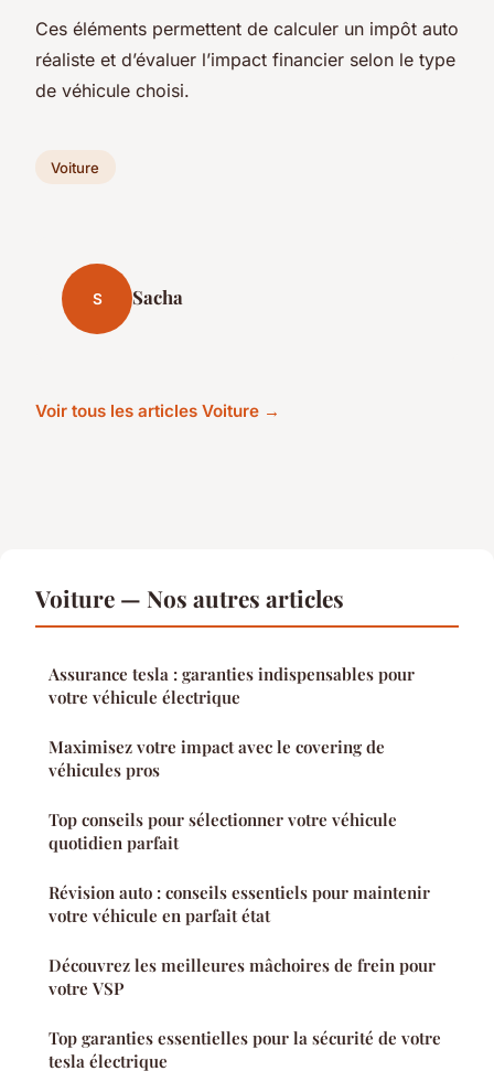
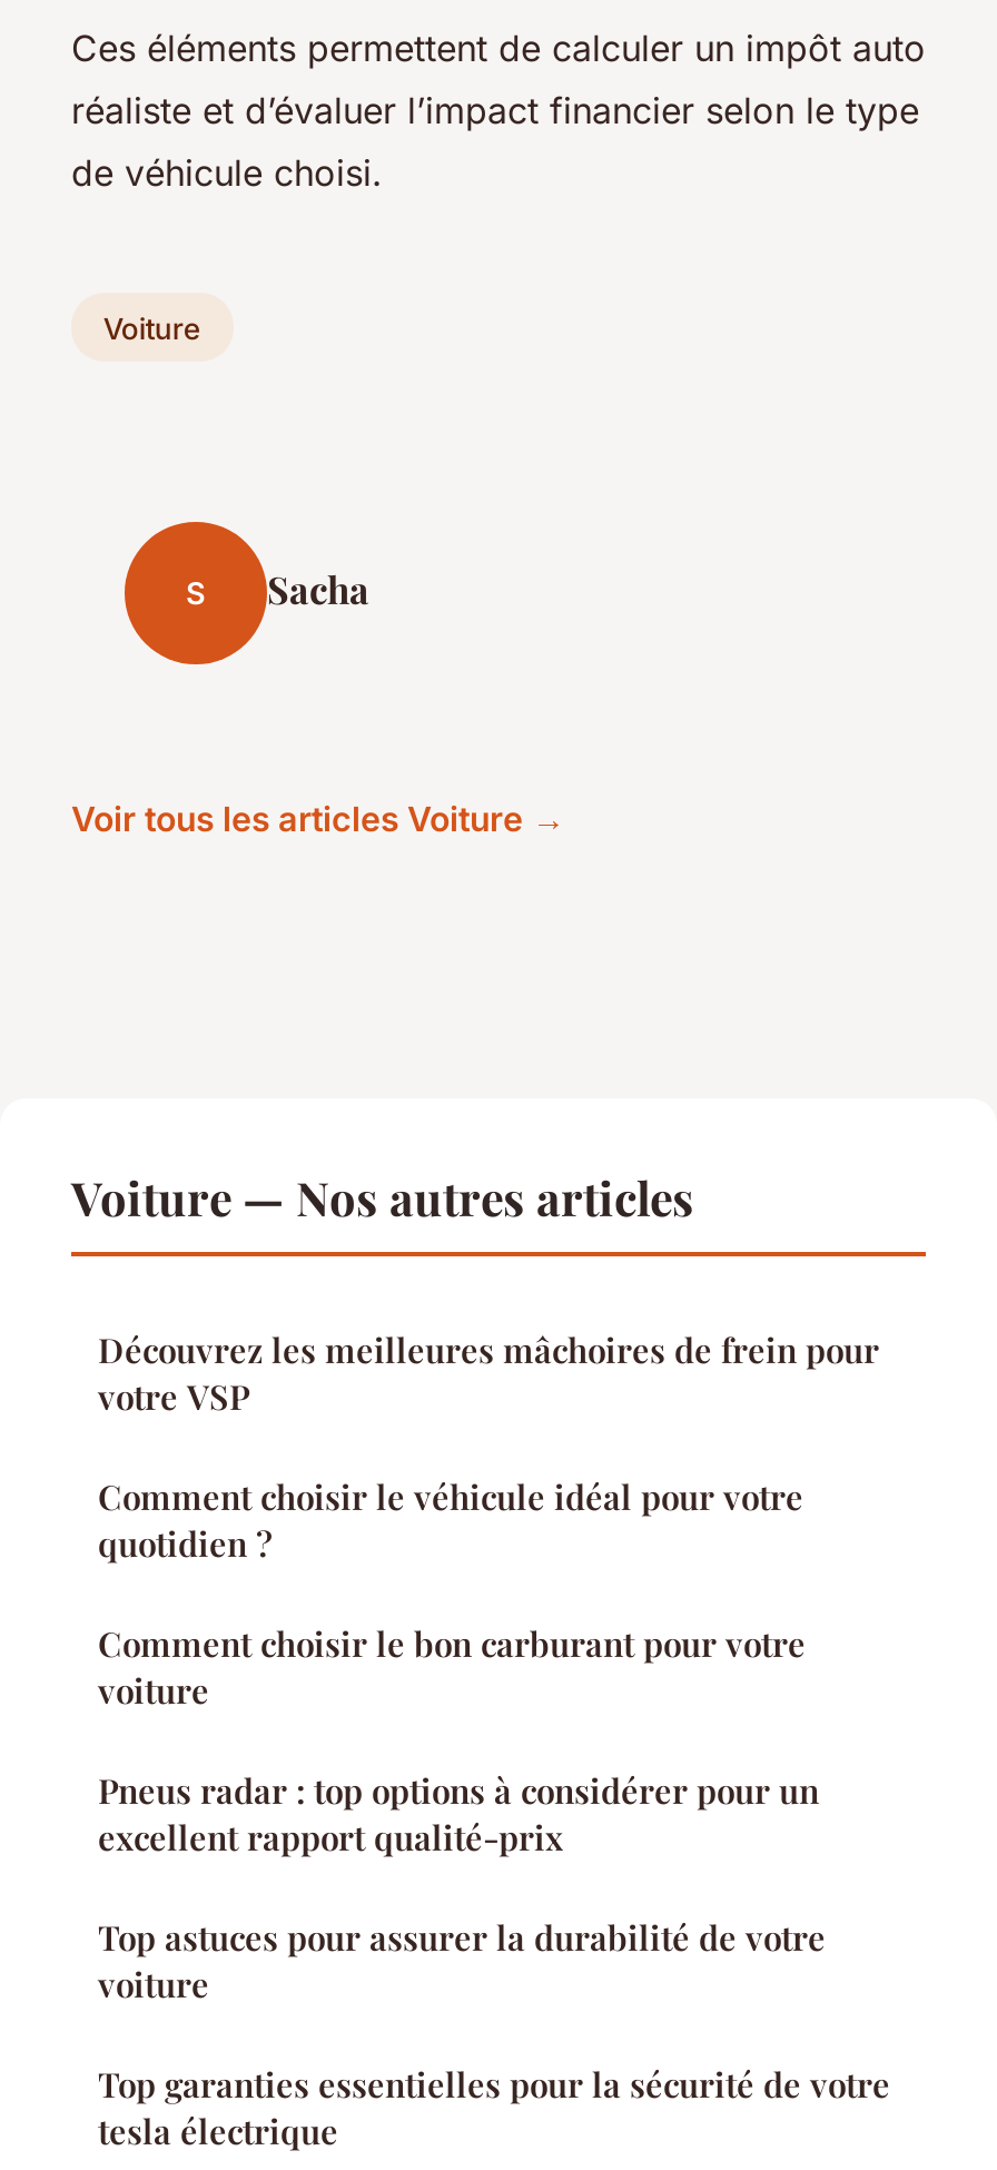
[49,663,430,927] Assurance tesla : garanties indispensables pour | votre véhicule électrique | Maximisez votre impact avec le covering de | véhicules pros | Top conseils pour sélectionner votre véhicule | quotidien parfait | Révision auto : conseils essentiels pour maintenir | votre véhicule en parfait état -> none
moved [49,954,436,1000] -> [98,1328,879,1420]: Découvrez les meilleures mâchoires de frein pour | votre VSP
none -> [98,1475,826,2007] Comment choisir le véhicule idéal pour votre | quotidien ? | Comment choisir le bon carburant pour votre | voiture | Pneus radar : top options à considérer pour un | excellent rapport qualité-prix | Top astuces pour assurer la durabilité de votre | voiture

